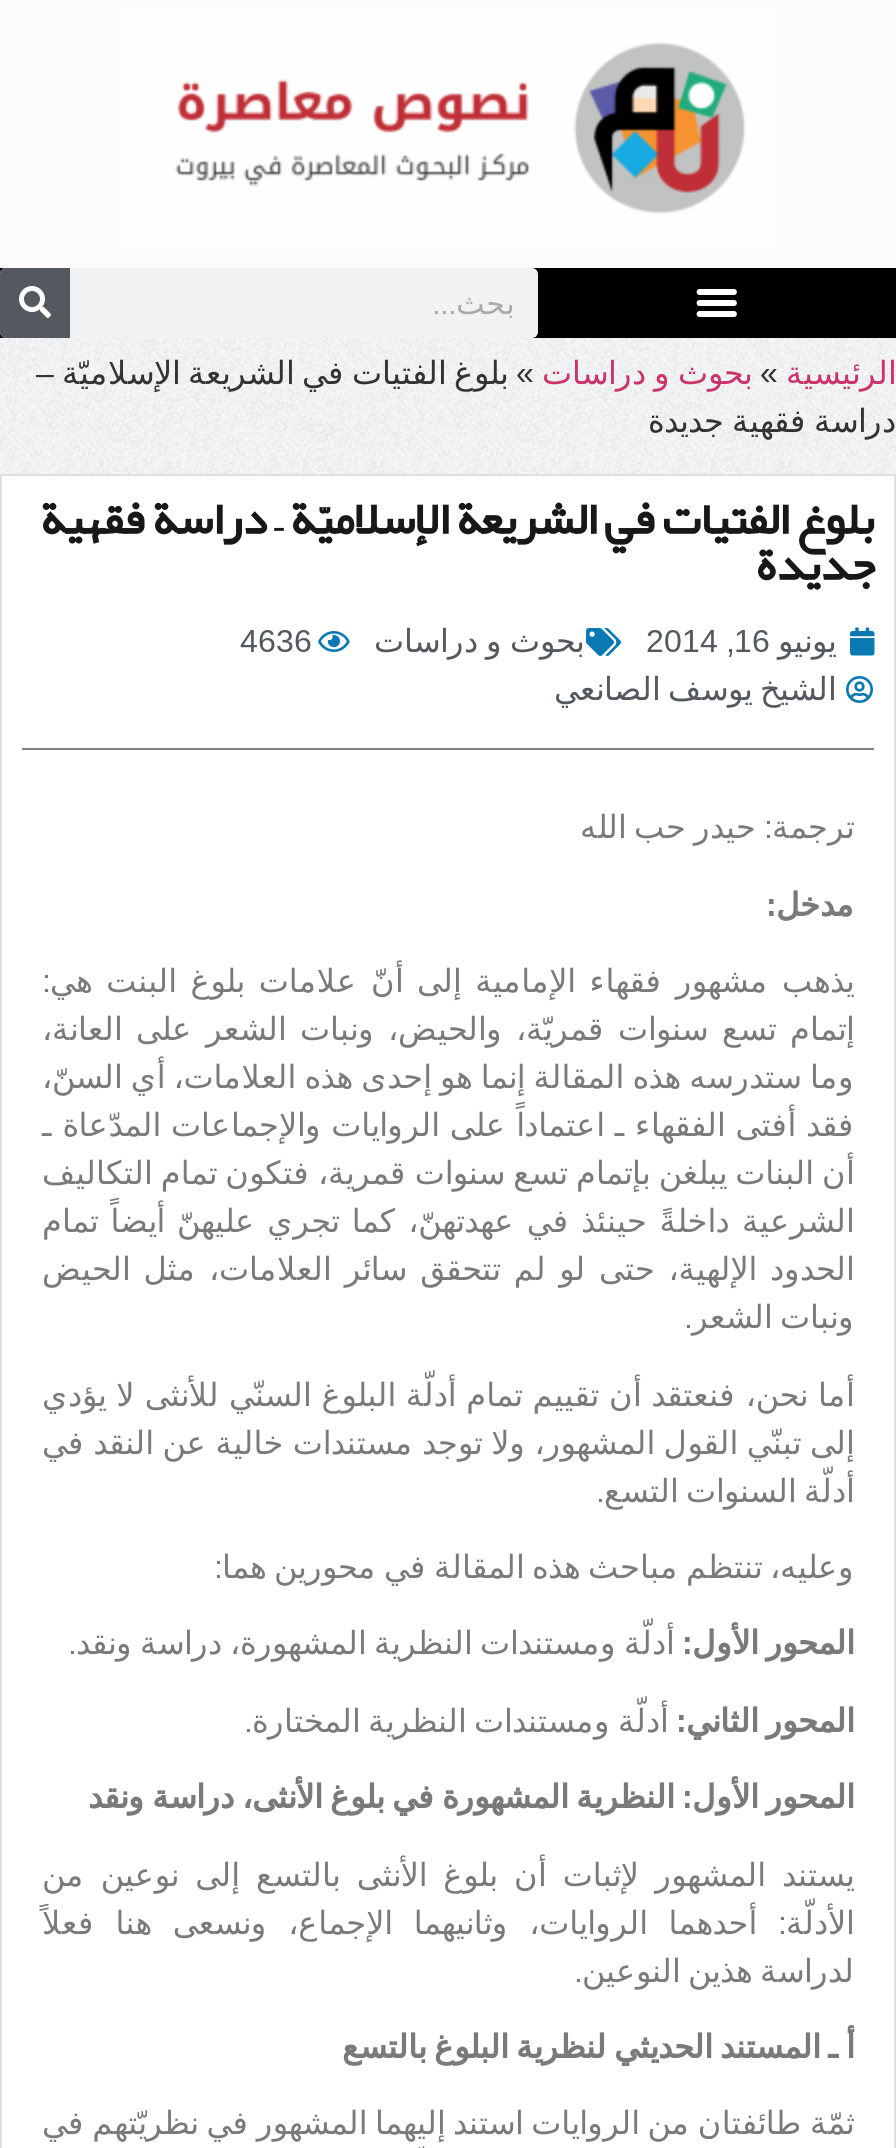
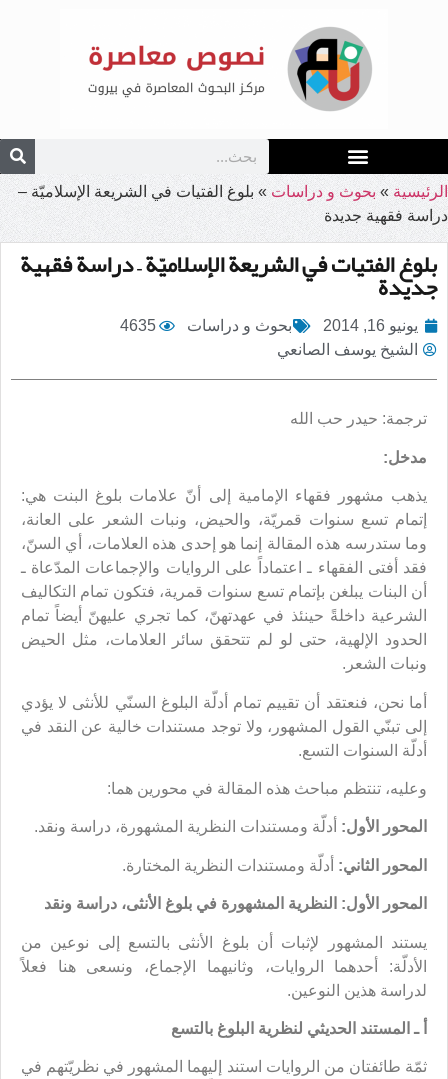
[240,625,584,659] بحوث و دراسات 4636 -> [120,317,292,334] بحوث و دراسات 4635

